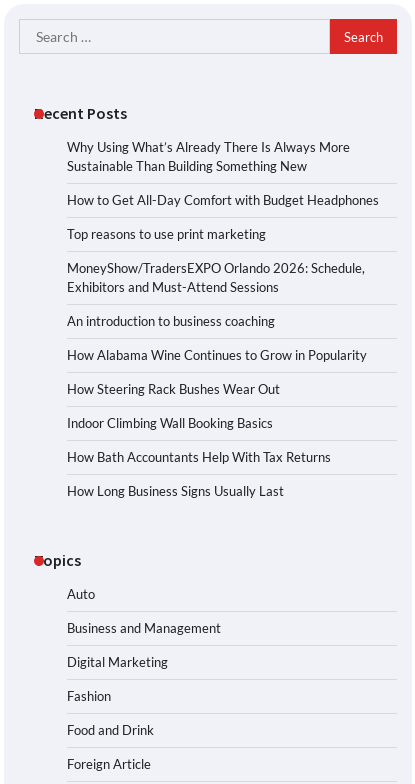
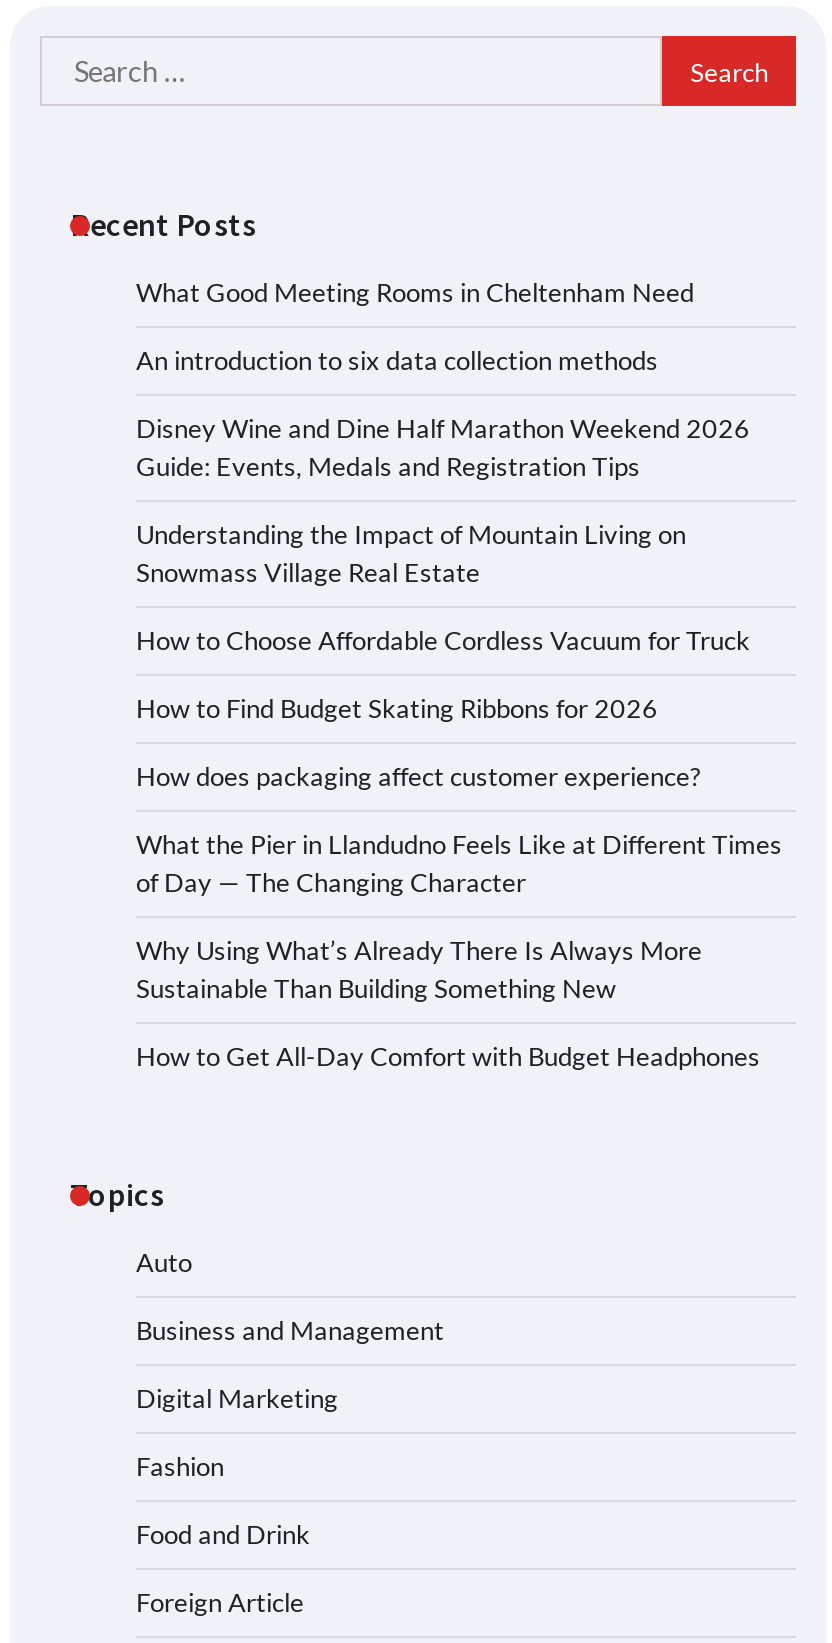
none -> [136,277,782,899] What Good Meeting Rooms in Cheltenham Need | An introduction to six data collection methods | Disney Wine and Dine Half Marathon Weekend 2026 | Guide: Events, Medals and Registration Tips | Understanding the Impact of Mountain Living on | Snowmass Village Real Estate | How to Choose Affordable Cordless Vacuum for Truck | How to Find Budget Skating Ribbons for 2026 | How does packaging affect customer experience? | What the Pier in Llandudno Feels Like at Different Times | of Day — The Changing Character
moved [67,139,379,208] -> [136,935,760,1073]: Why Using What’s Already There Is Always More | Sustainable Than Building Something New | How to Get All-Day Comfort with Budget Headphones
[67,226,367,499] Top reasons to use print marketing | MoneyShow/TradersEXPO Orlando 2026: Schedule, | Exhibitors and Must-Attend Sessions | An introduction to business coaching | How Alabama Wine Continues to Grow in Popularity | How Steering Rack Bushes Wear Out | Indoor Climbing Wall Booking Basics | How Bath Accountants Help With Tax Returns | How Long Business Signs Usually Last -> none

